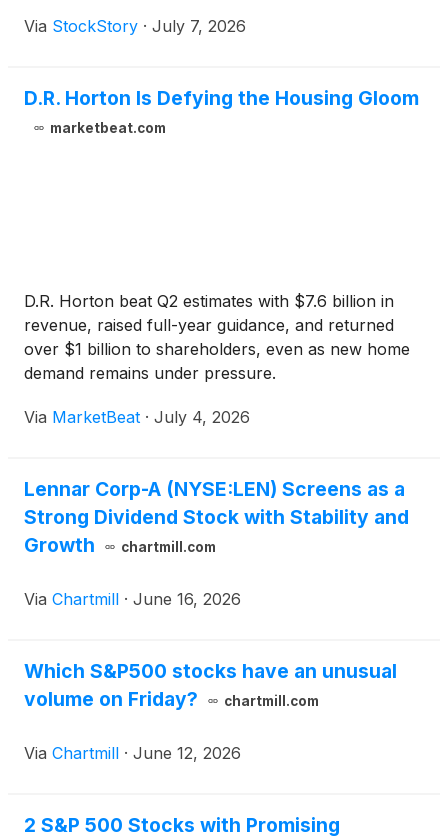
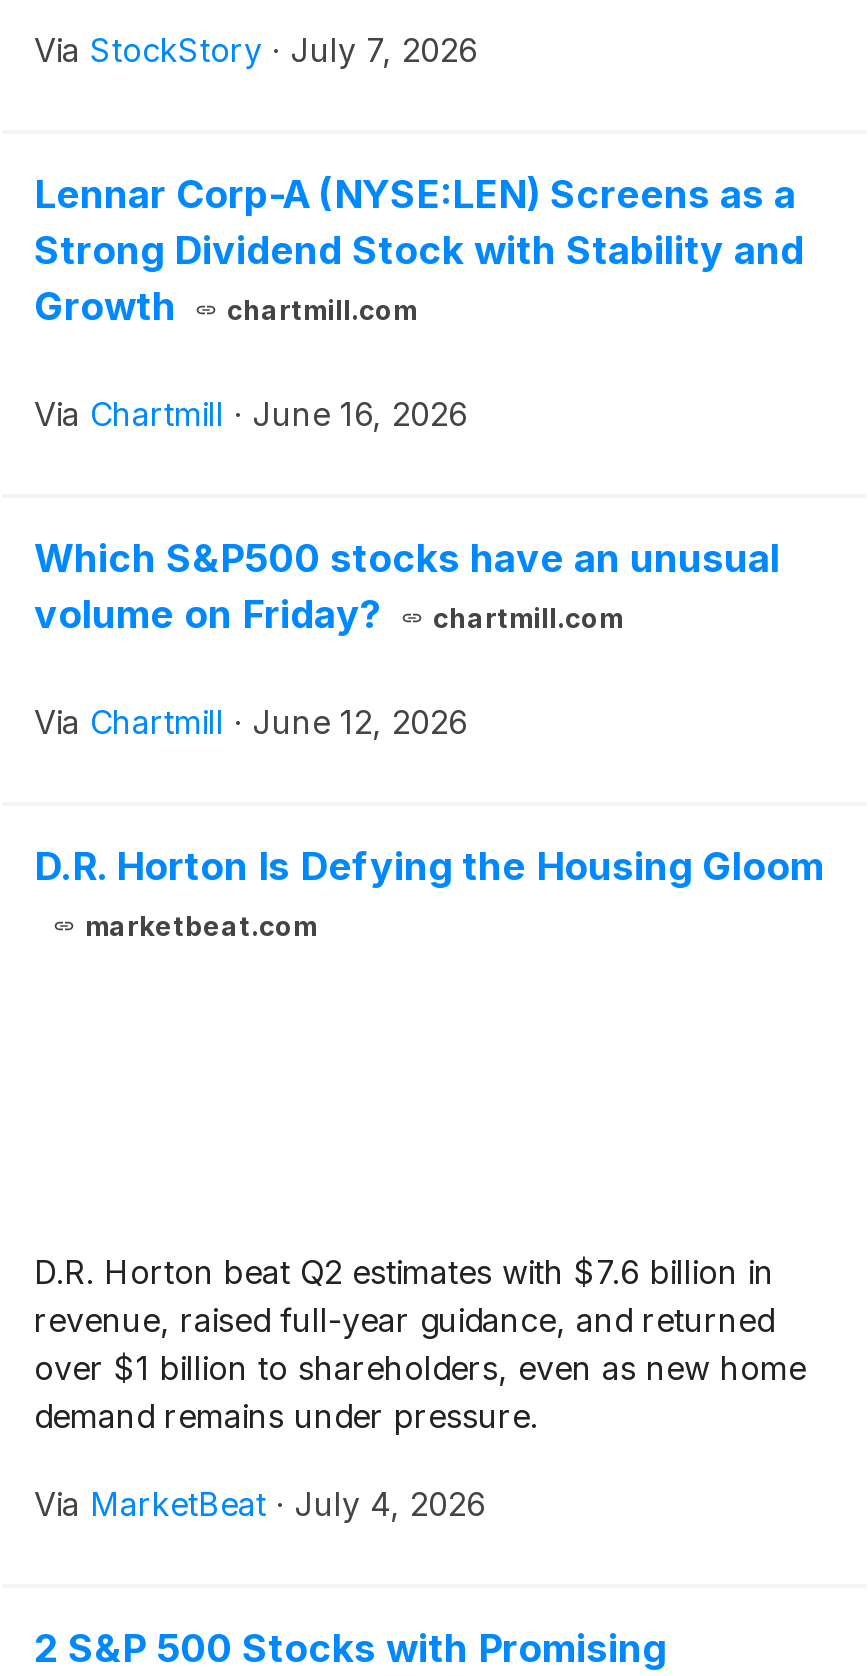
moved [24,86,419,136] -> [34,843,824,943]: D.R. Horton Is Defying the Housing Gloom | marketbeat.com
moved [24,291,410,427] -> [34,1253,806,1525]: D.R. Horton beat Q2 estimates with $7.6 billion in | revenue, raised full-year guidance, and returned | over $1 billion to shareholders, even as new home | demand remains under pressure. | Via MarketBeat · July 4, 2026
moved [24,477,409,763] -> [34,171,804,743]: Lennar Corp-A (NYSE:LEN) Screens as a | Strong Dividend Stock with Stability and | Growth | ... | chartmill.com | Via Chartmill · June 12, 2026

